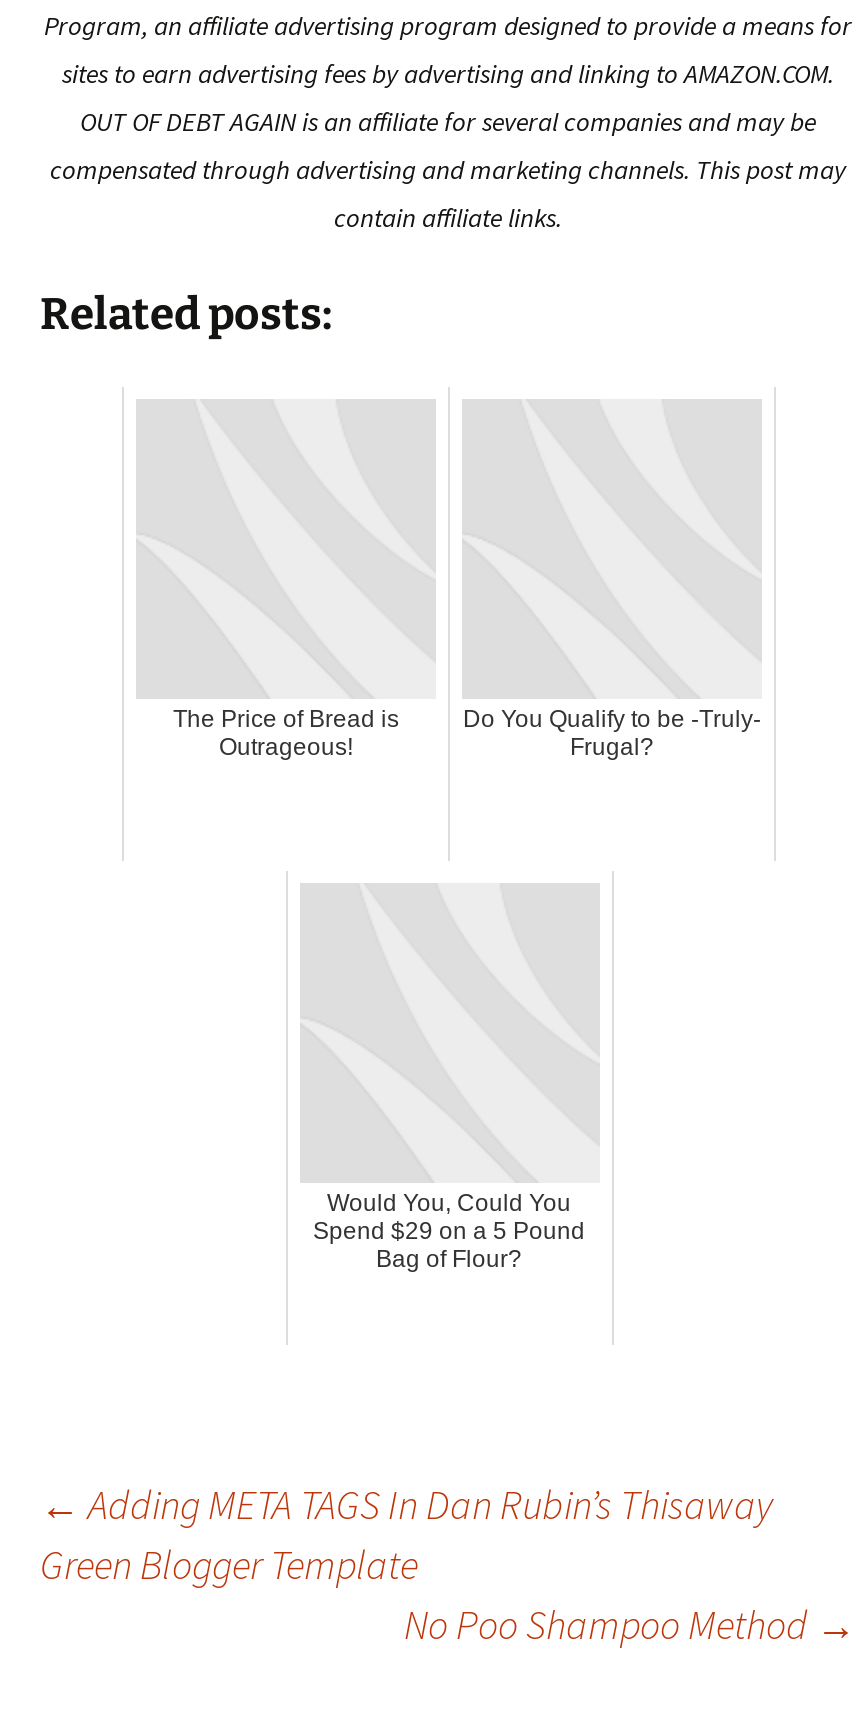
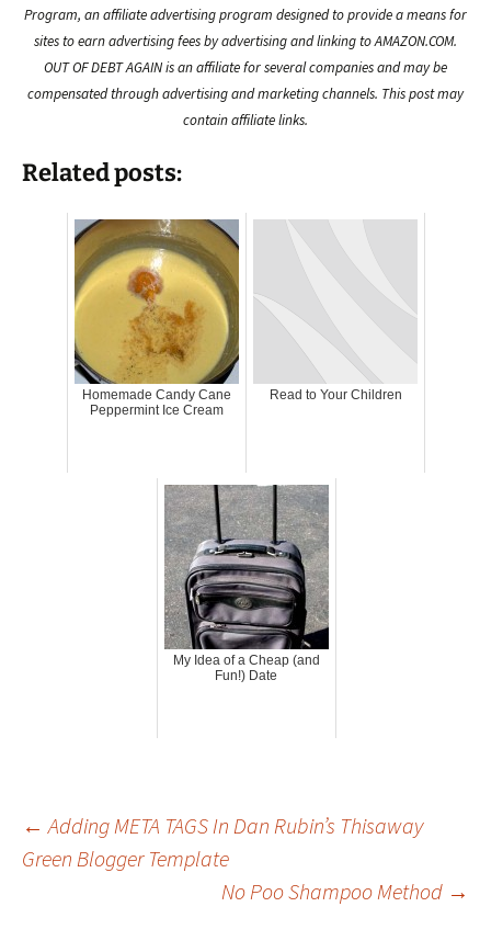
none -> [73,218,240,379] [image]
none -> [164,484,330,645] [image]
[173,705,399,761] The Price of Bread is | Outrageous! -> [82,387,231,418] Homemade Candy Cane | Peppermint Ice Cream
[463,705,761,761] Do You Qualify to be -Truly- | Frugal? -> [269,387,402,403] Read to Your Children
[313,1189,585,1273] Would You, Could You | Spend $29 on a 5 Pound | Bag of Flour? -> [173,653,319,683] My Idea of a Cheap (and | Fun!) Date

